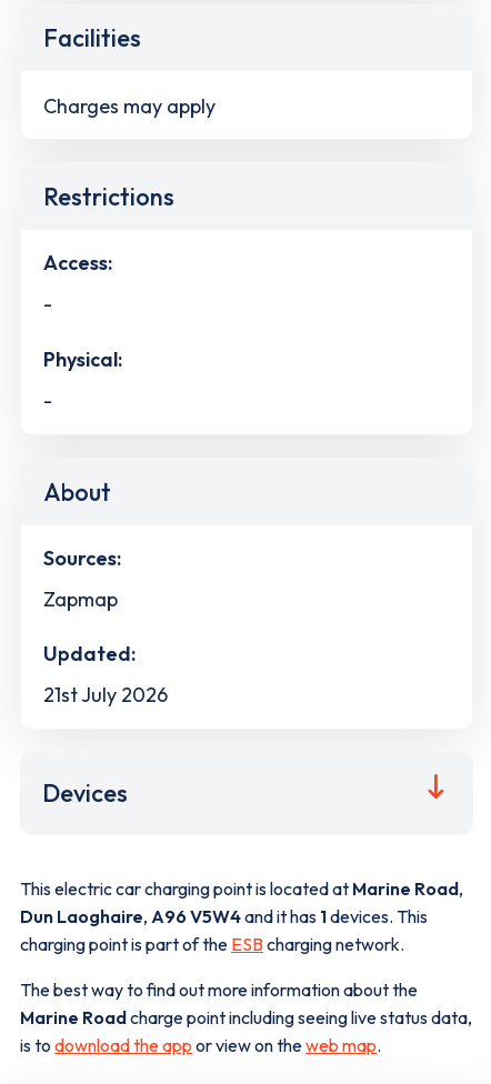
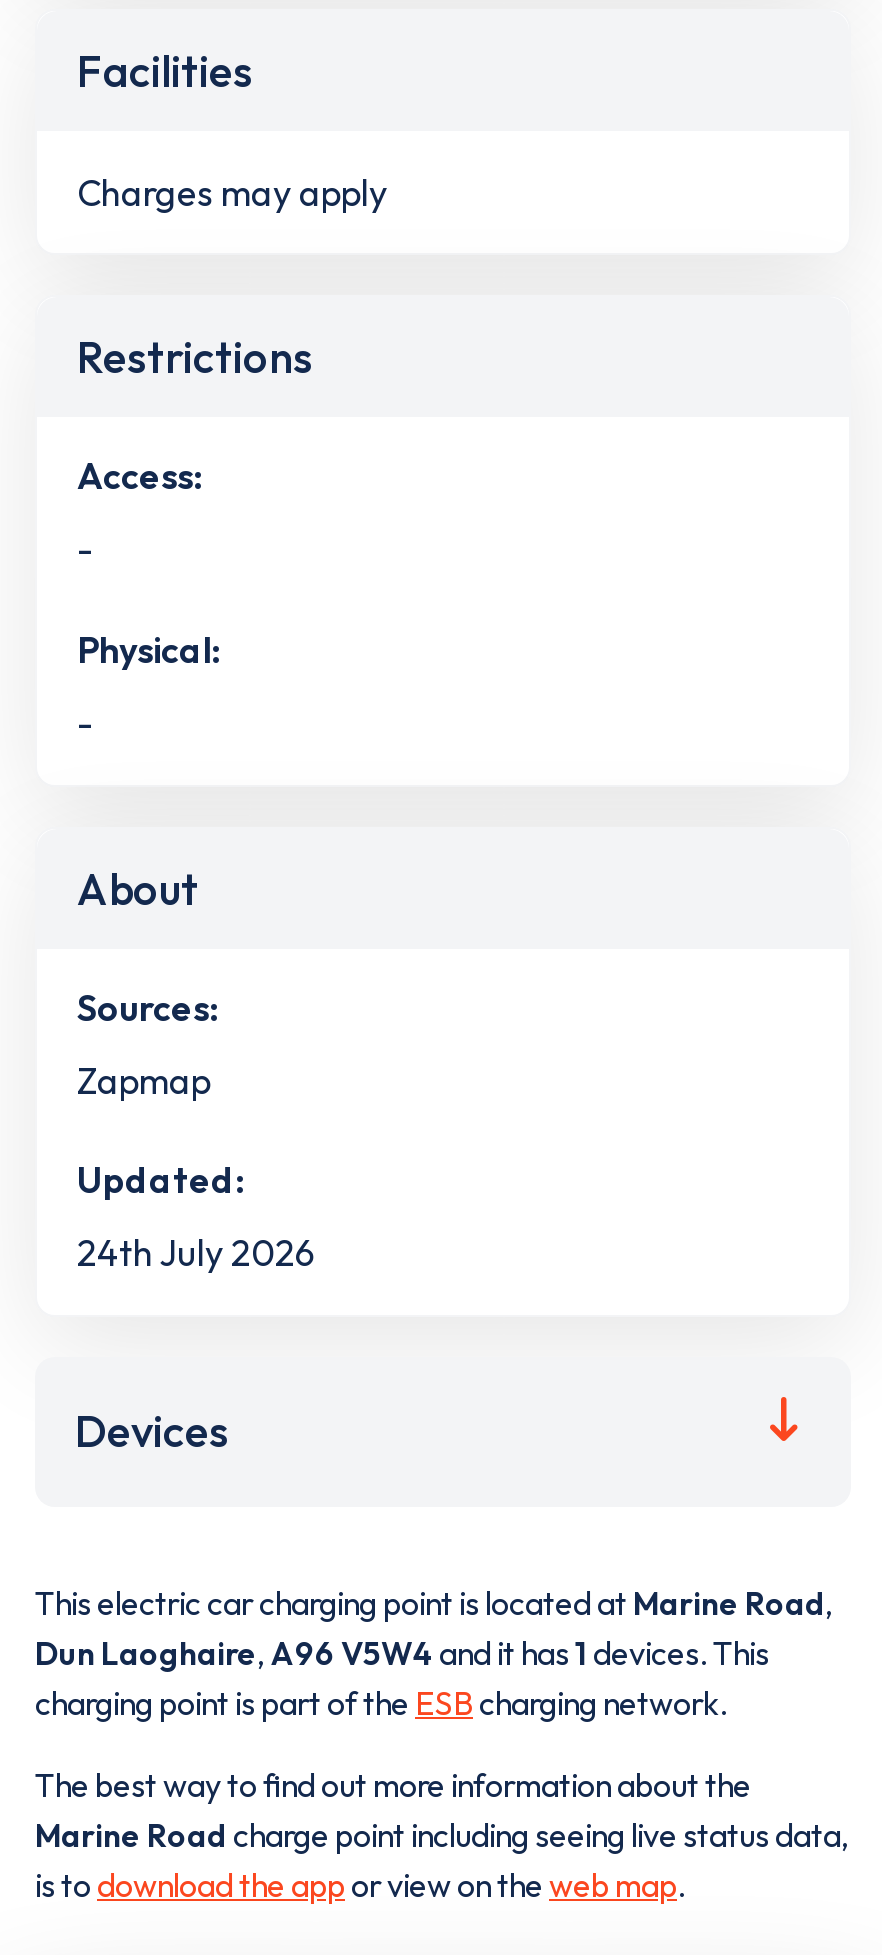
[43,682,168,708] 21st July 2026 -> [77,1231,315,1277] 24th July 2026

